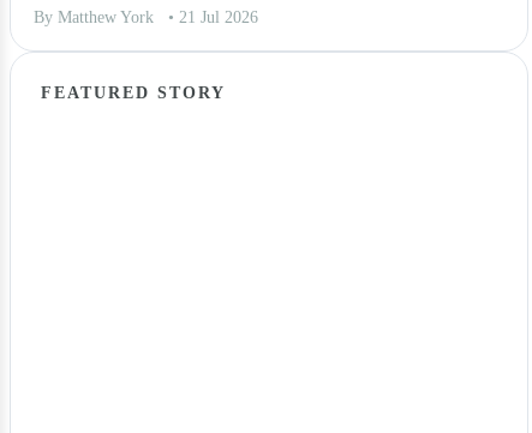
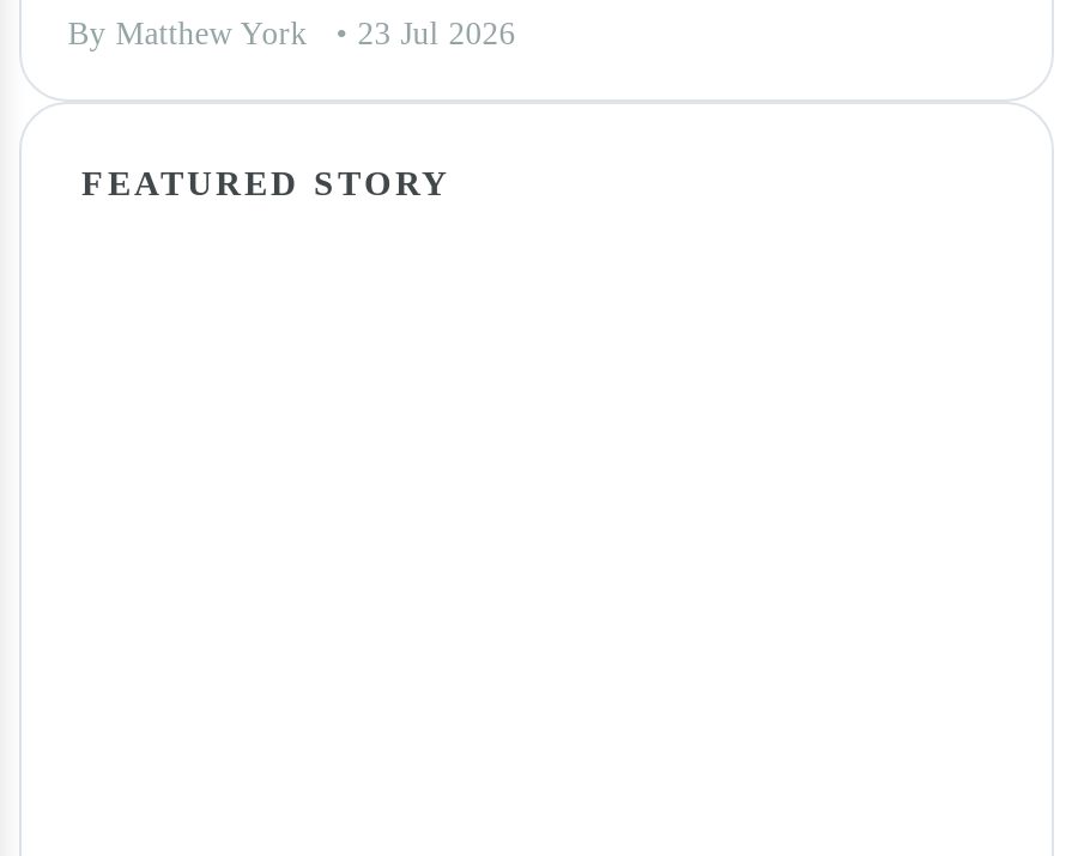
[34,8,258,26] By Matthew York • 21 Jul 2026 -> [68,15,516,51] By Matthew York • 23 Jul 2026

